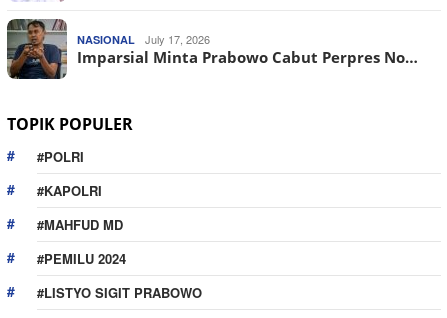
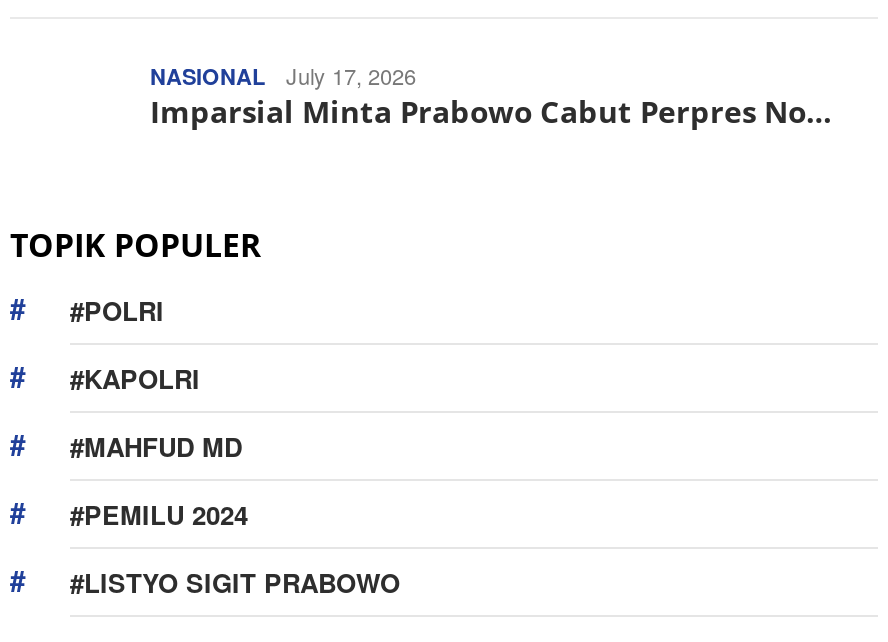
[6,18,68,80] [image] -> none

